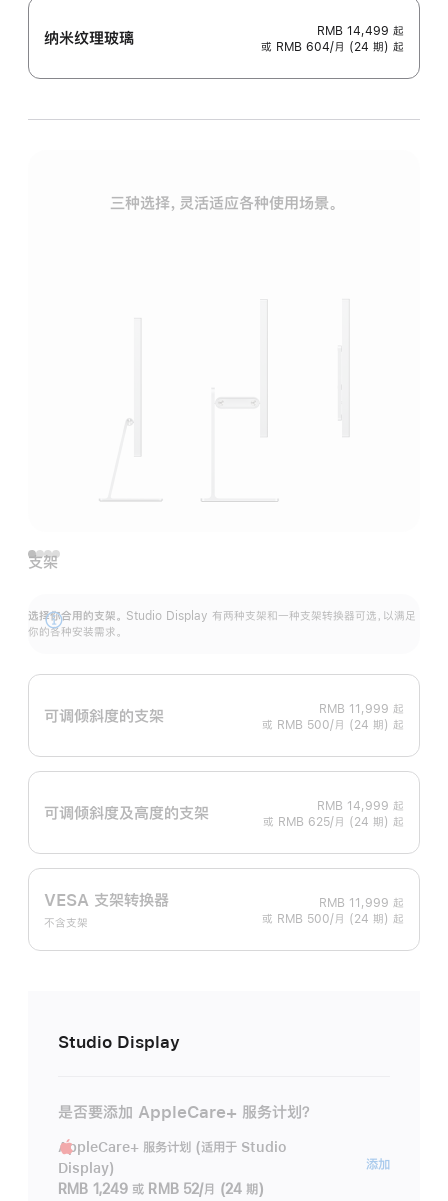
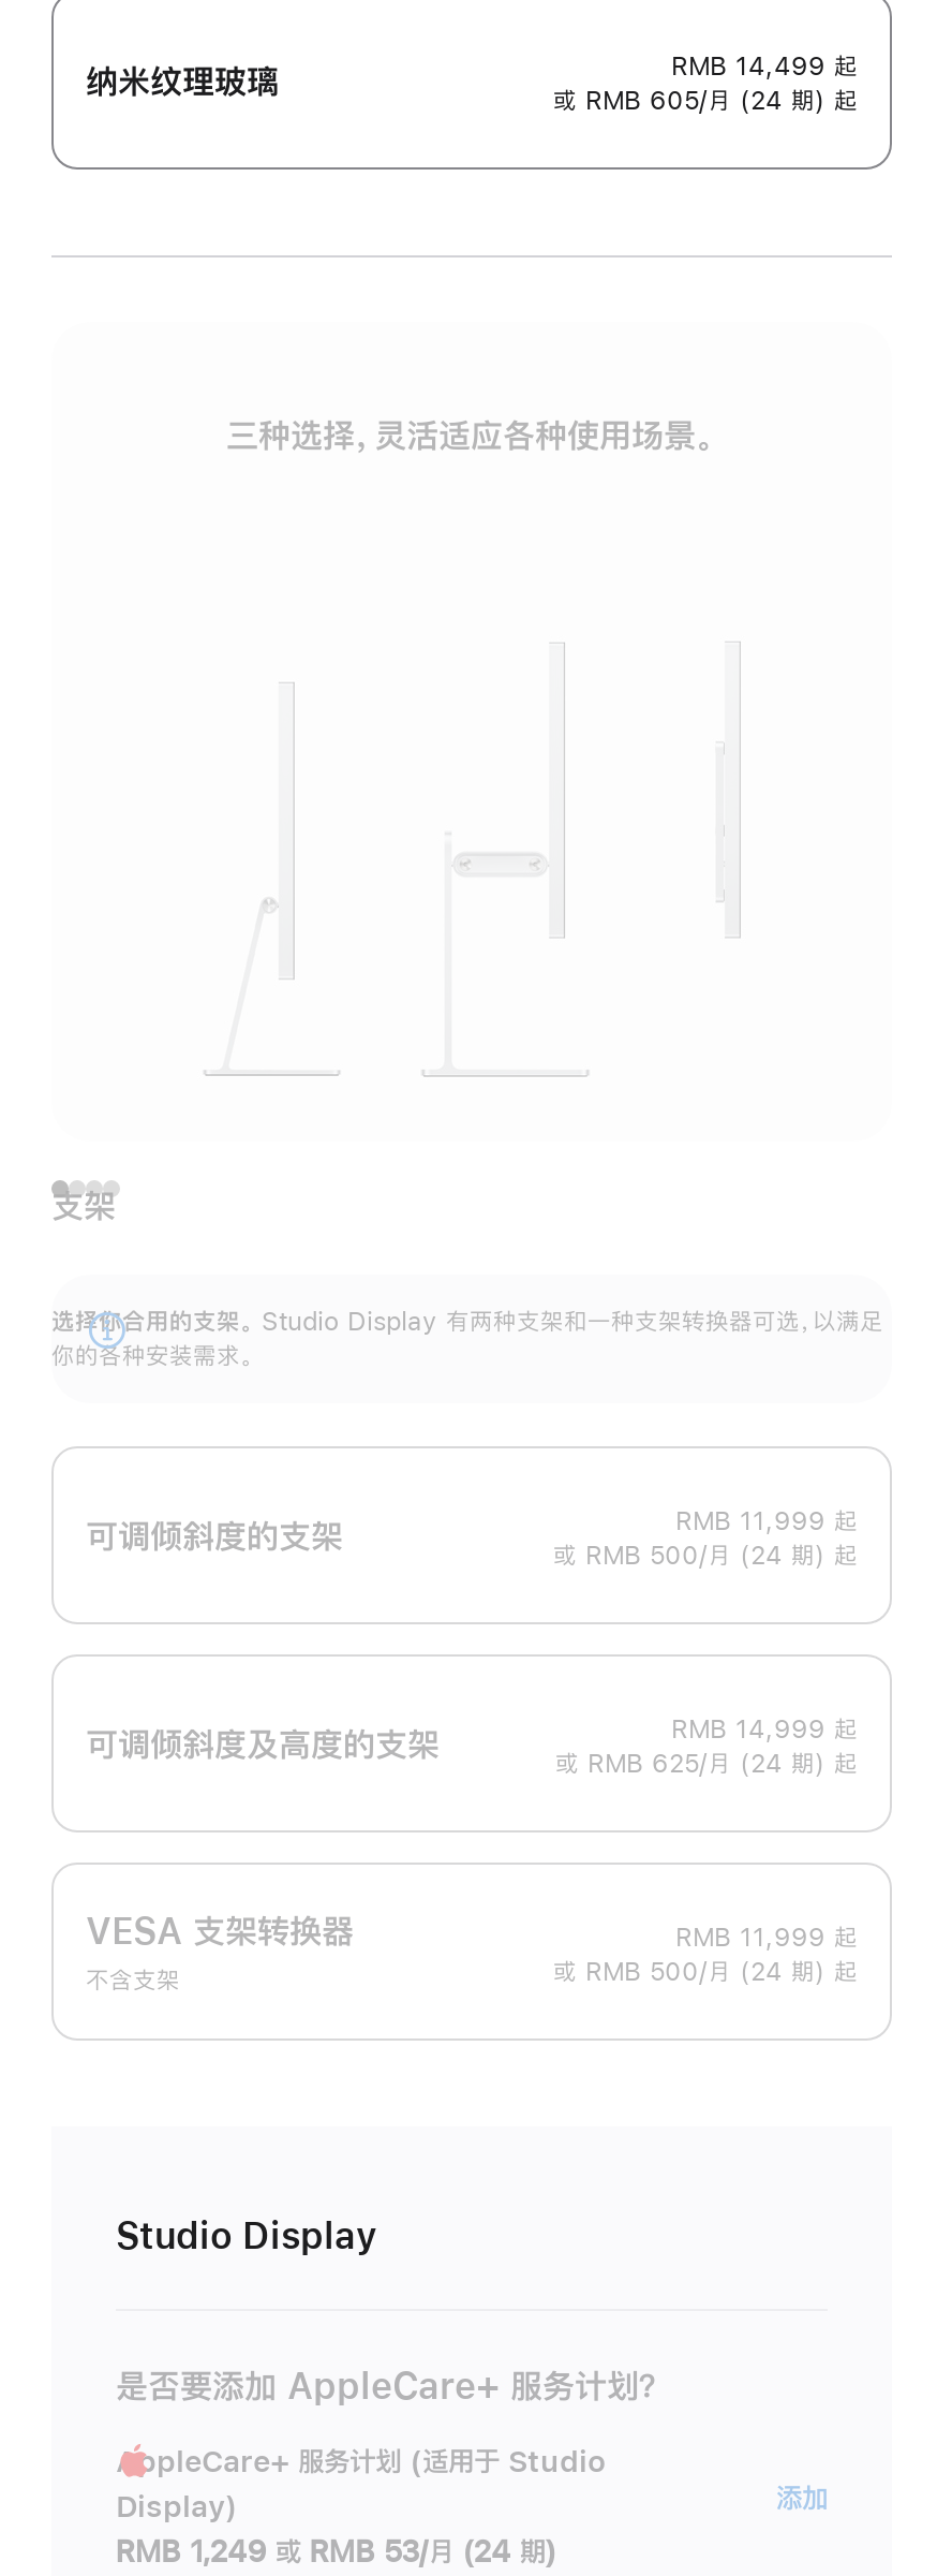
[261,41,404,53] 或 RMB 604/月 (24 期) 起 -> [553,88,858,114] 或 RMB 605/月 (24 期) 起
[58,1182,264,1196] RMB 1,249 或 RMB 52/月 (24 期) -> [116,2537,557,2567] RMB 1,249 或 RMB 53/月 (24 期)

